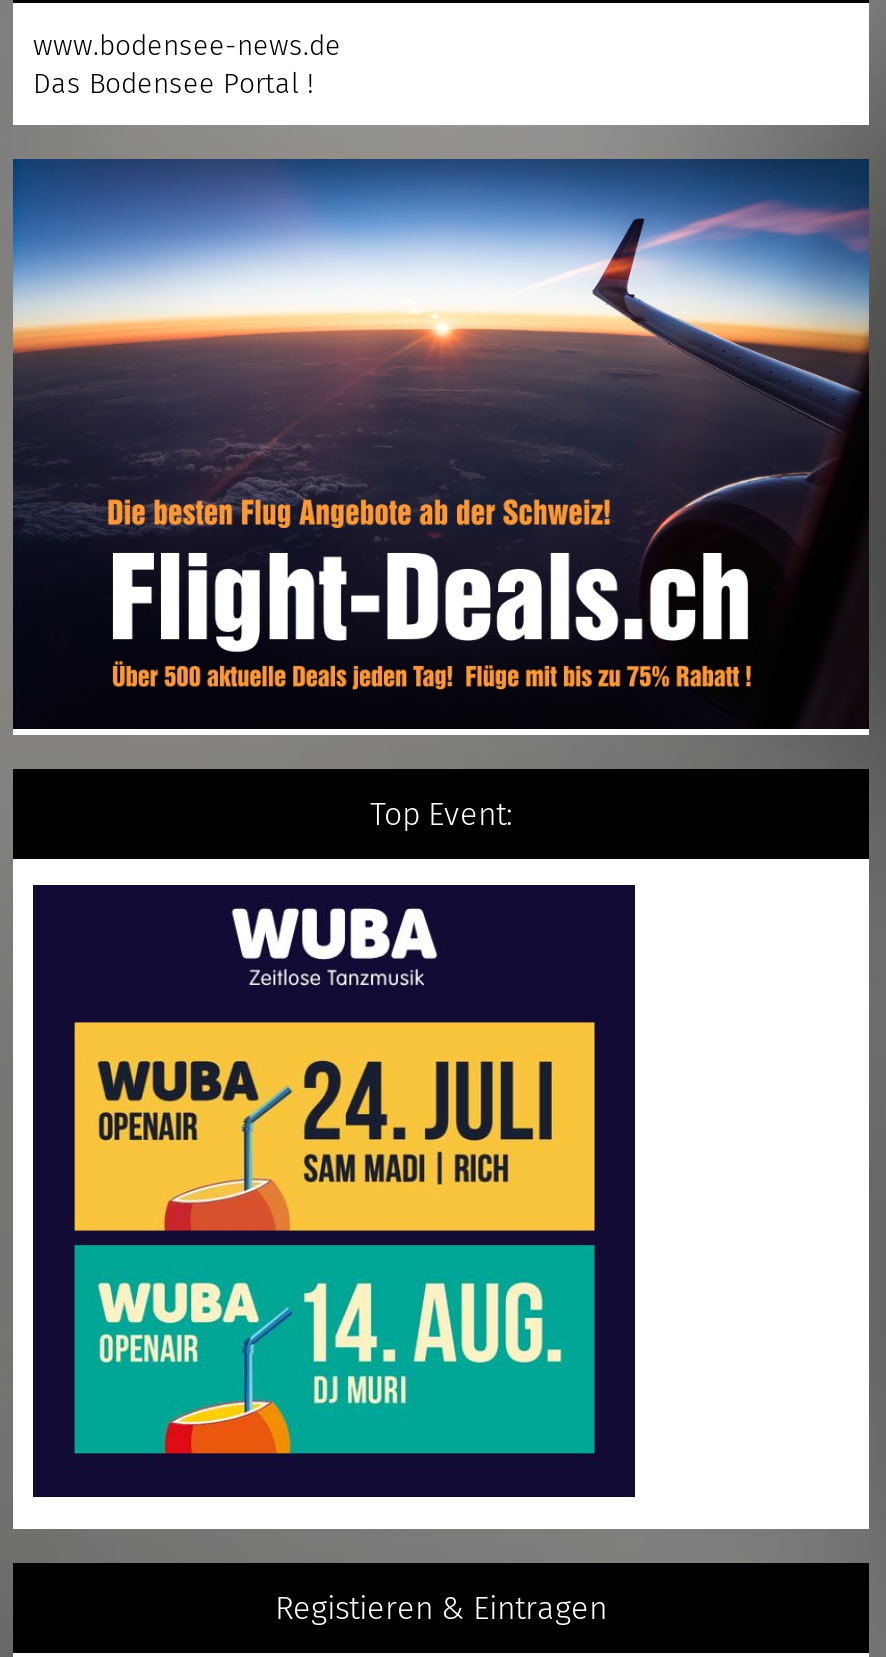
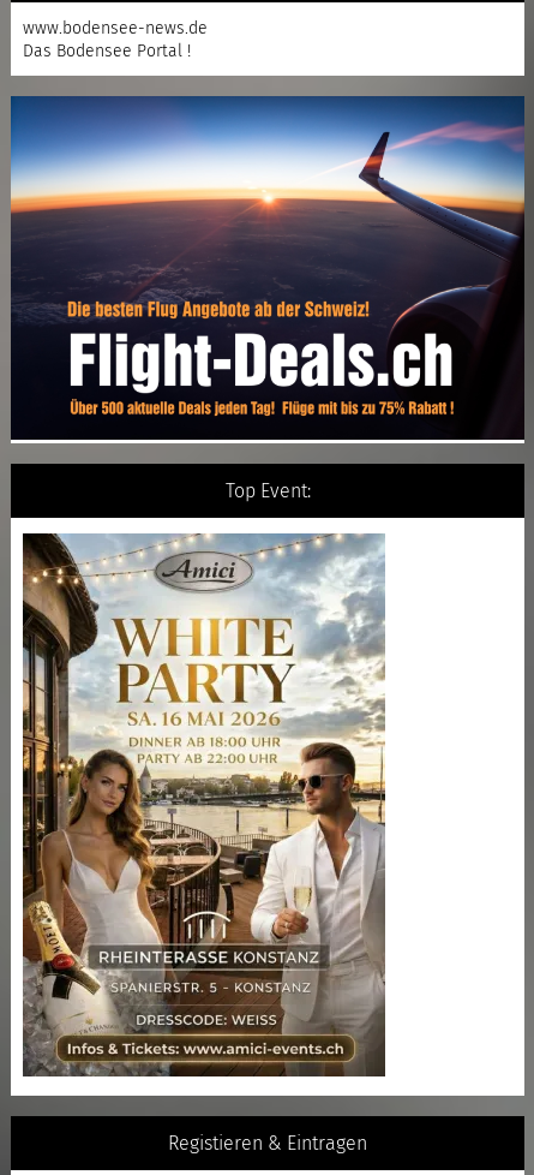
[31,884,637,1498] [image] -> [22,532,386,1076] [image]

